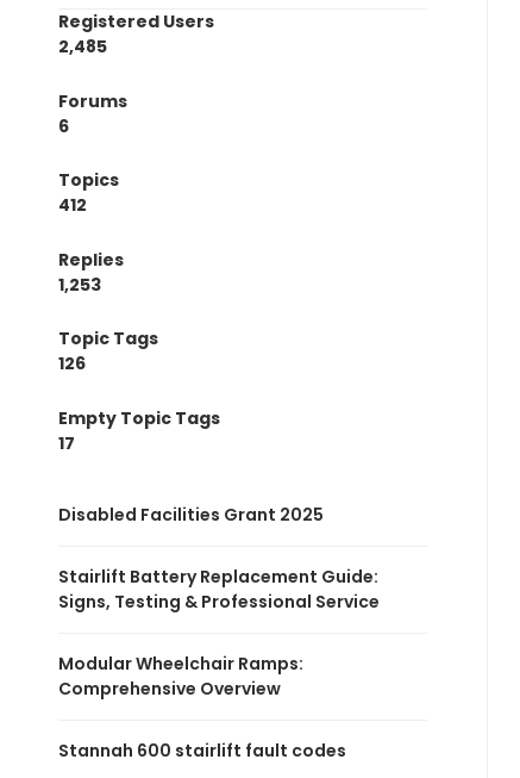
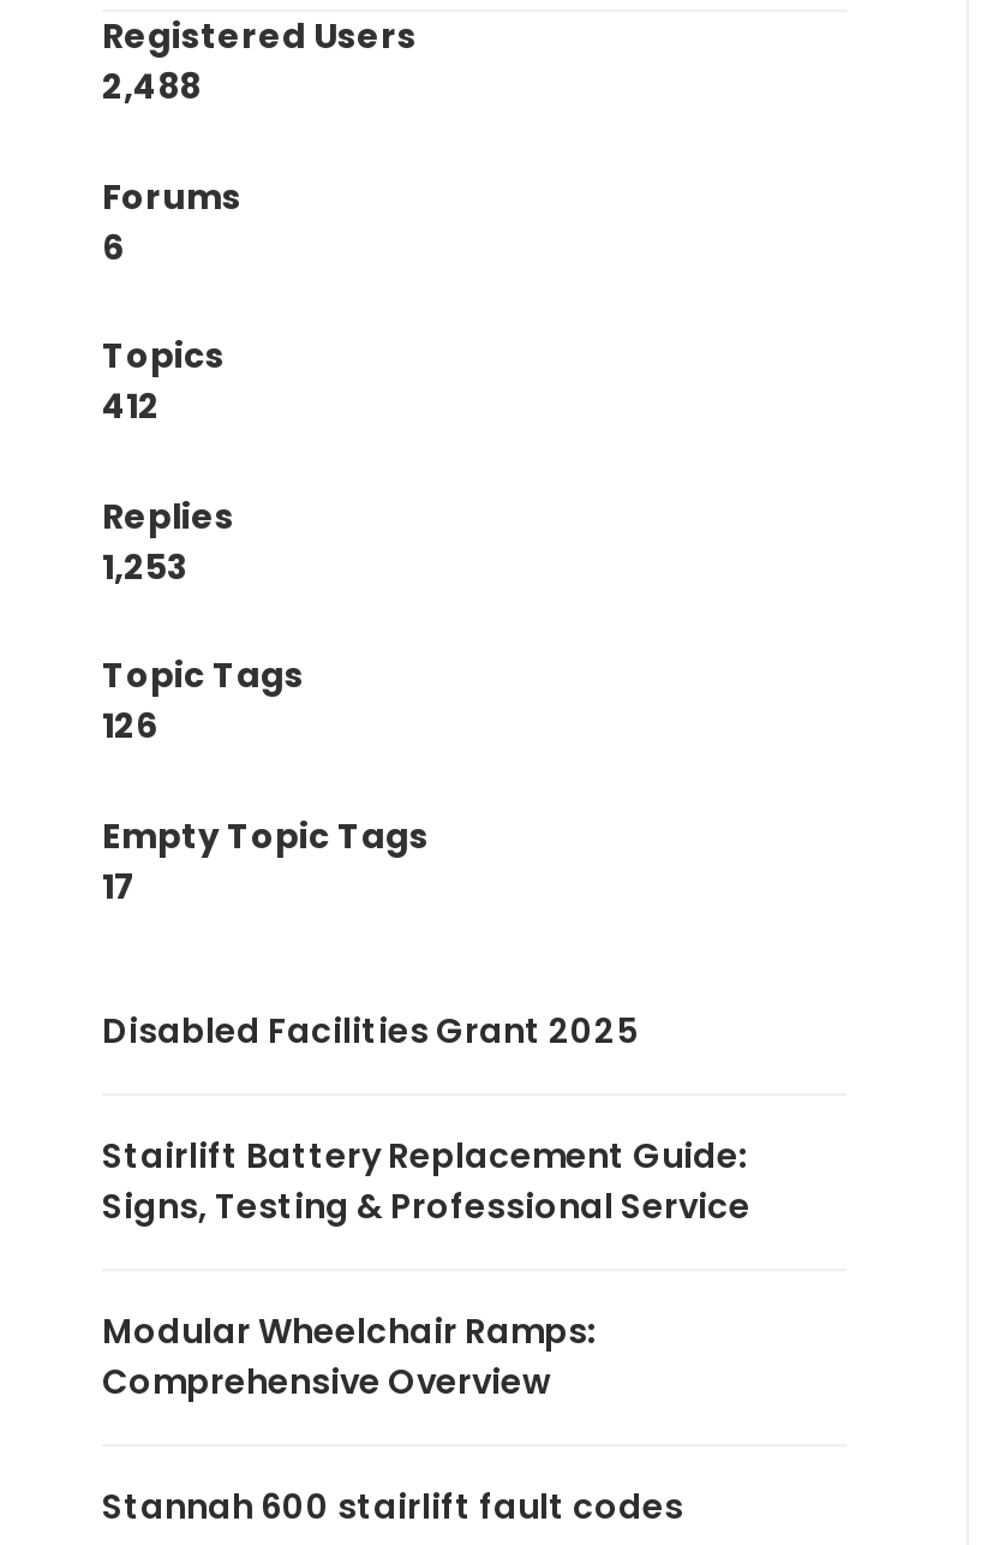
[58,35,107,58] 2,485 -> [102,62,201,111] 2,488

